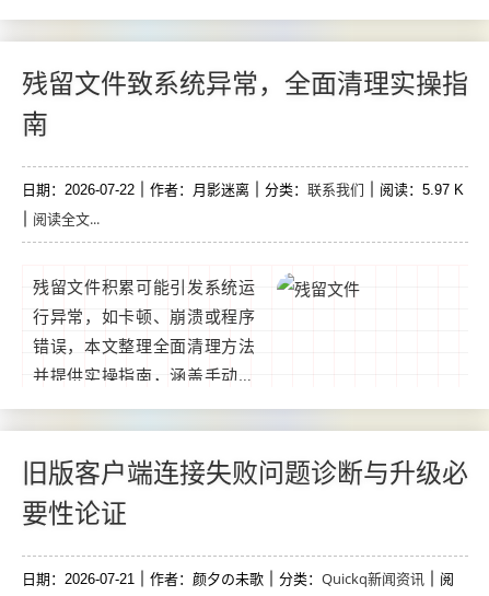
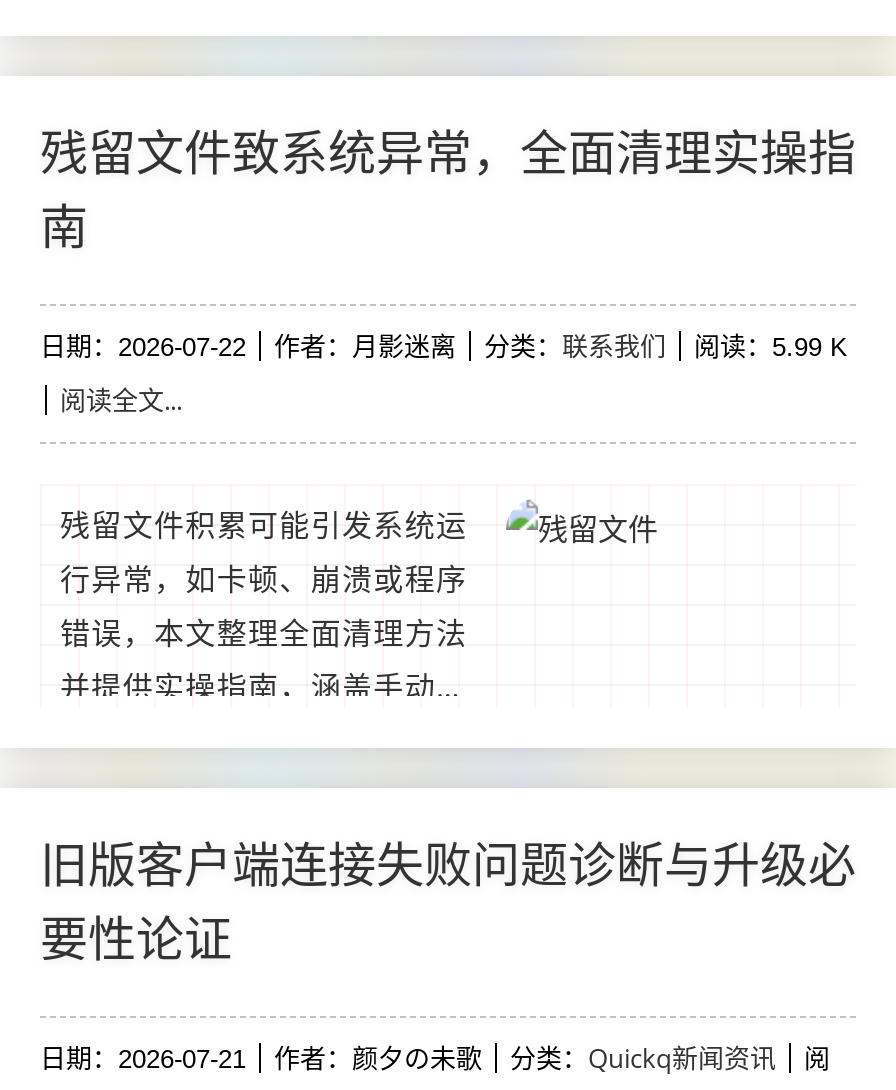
[380,182,464,198] 阅读：5.97 K -> [694,332,848,362] 阅读：5.99 K

